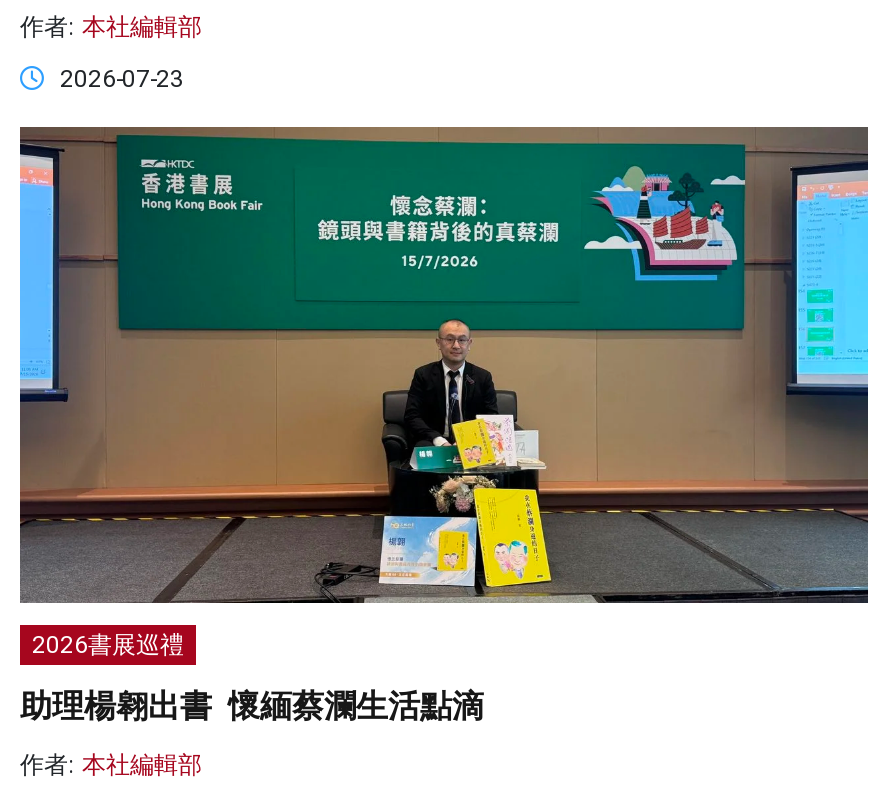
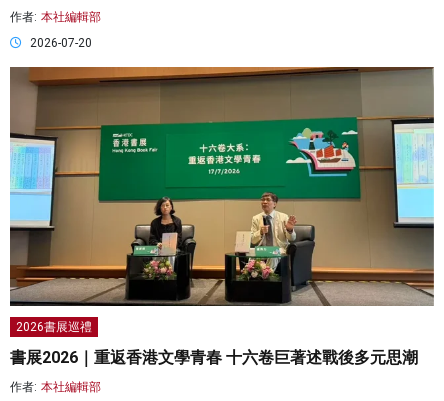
[60,64,184,92] 2026-07-23 -> [30,36,92,50] 2026-07-20
[18,126,870,604] [image] -> [9,66,435,307] [image]
[20,687,484,725] 助理楊翱出書 懷緬蔡瀾生活點滴 -> [10,348,418,367] 書展2026｜重返香港文學青春 十六卷巨著述戰後多元思潮

